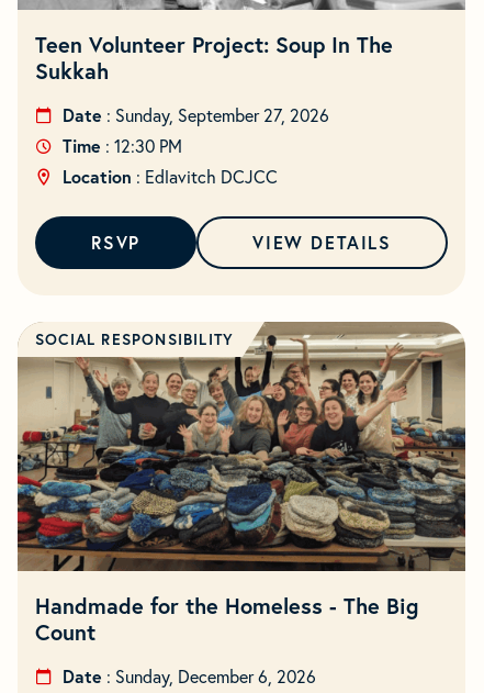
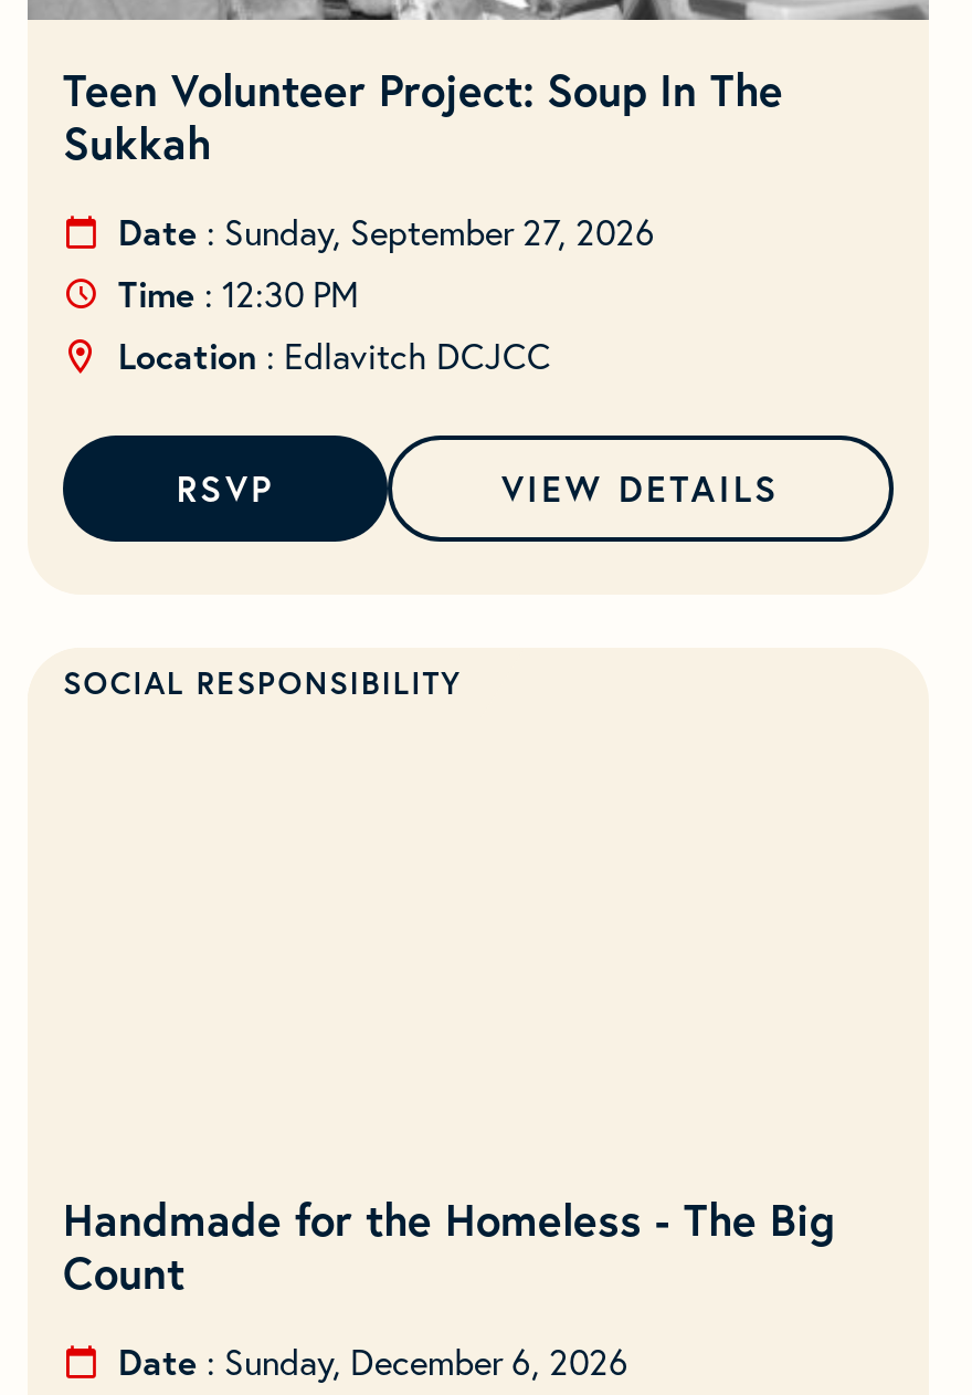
[16,321,466,572] [image] -> none

